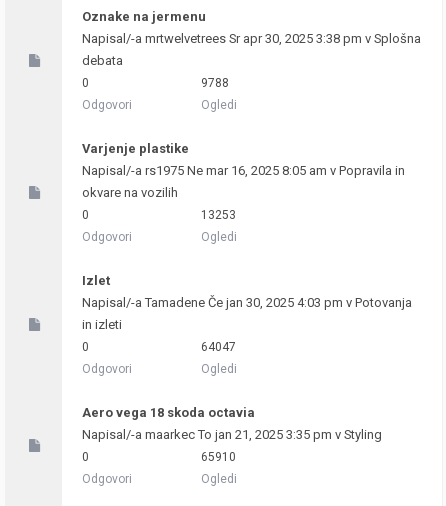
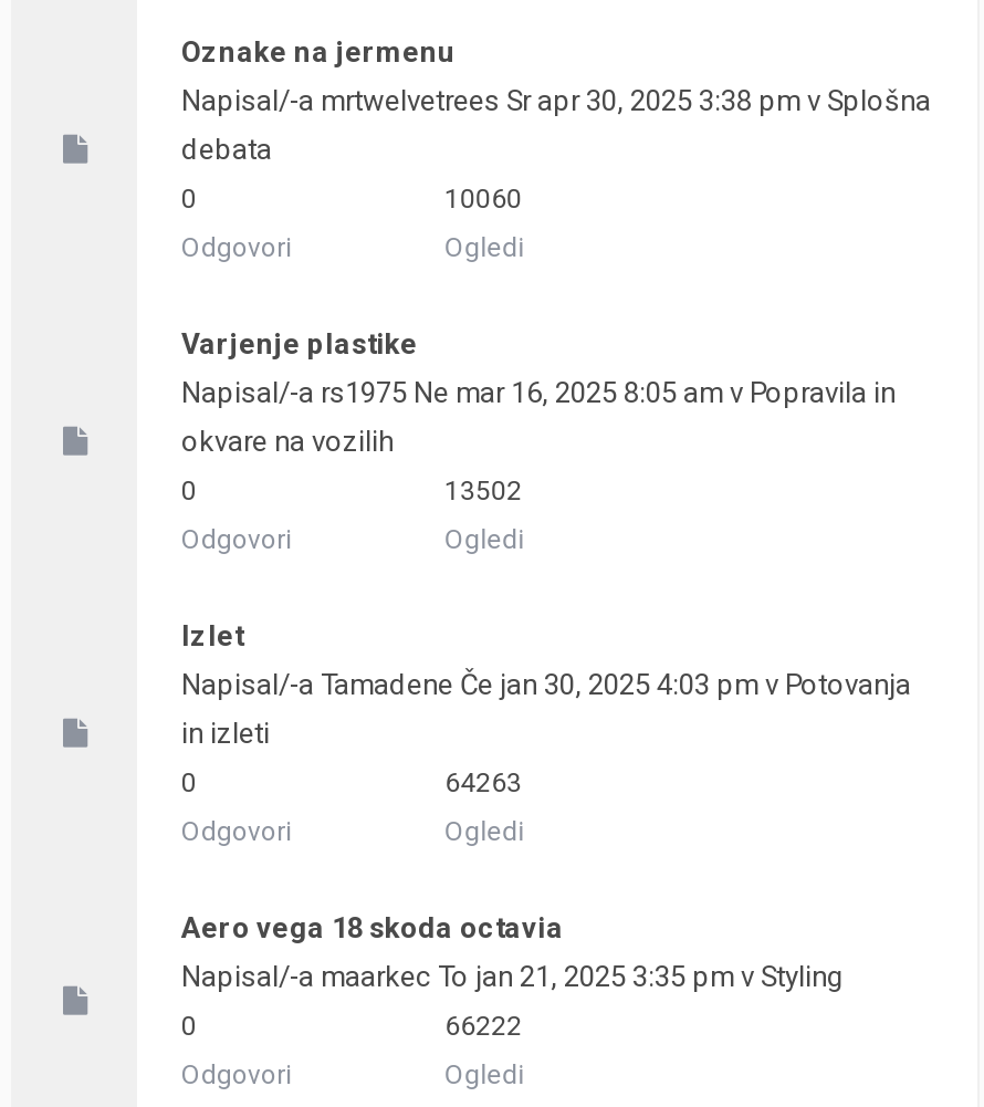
[201,76,229,90] 9788 -> [445,184,522,215] 10060
[201,208,236,222] 13253 -> [445,476,522,506] 13502
[201,340,236,354] 64047 -> [445,767,522,798] 64263
[201,450,236,464] 65910 -> [445,1011,522,1042] 66222

